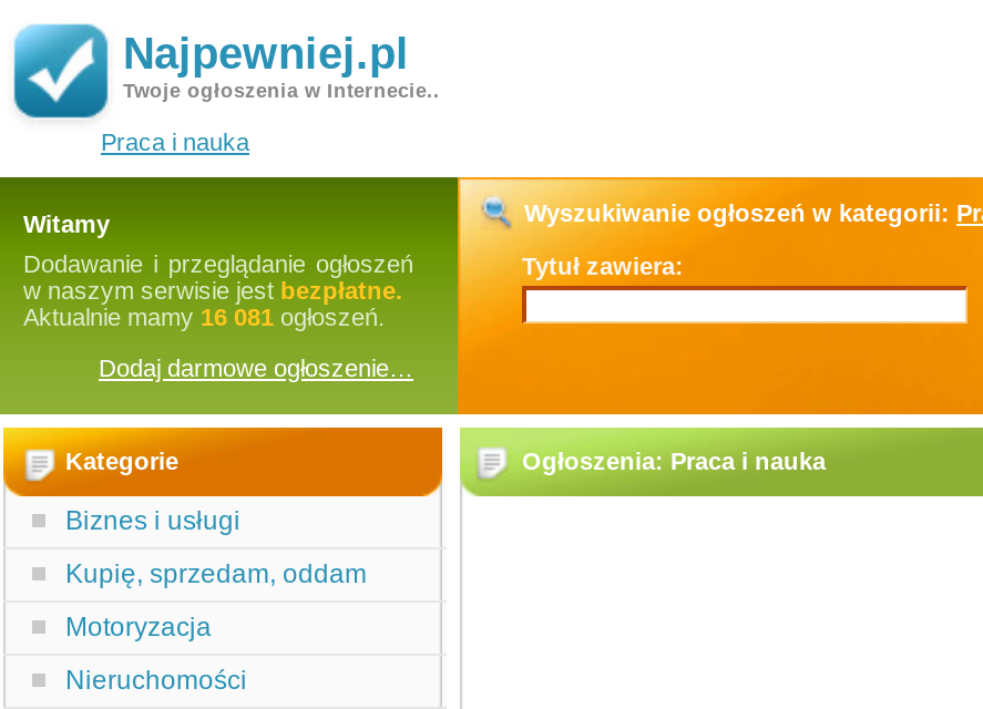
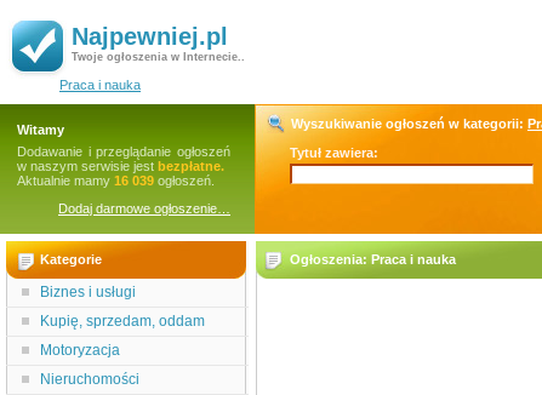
[23,302,385,329] Aktualnie mamy 16 081 ogłoszeń. -> [17,173,215,187] Aktualnie mamy 16 039 ogłoszeń.

